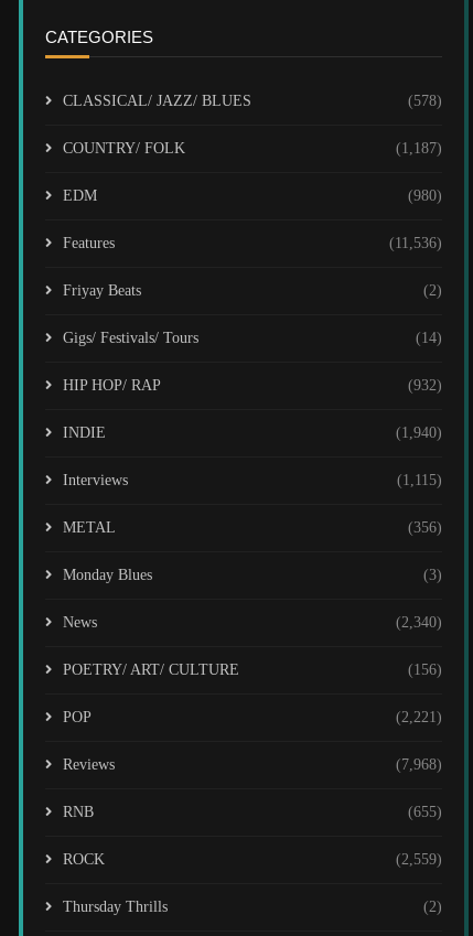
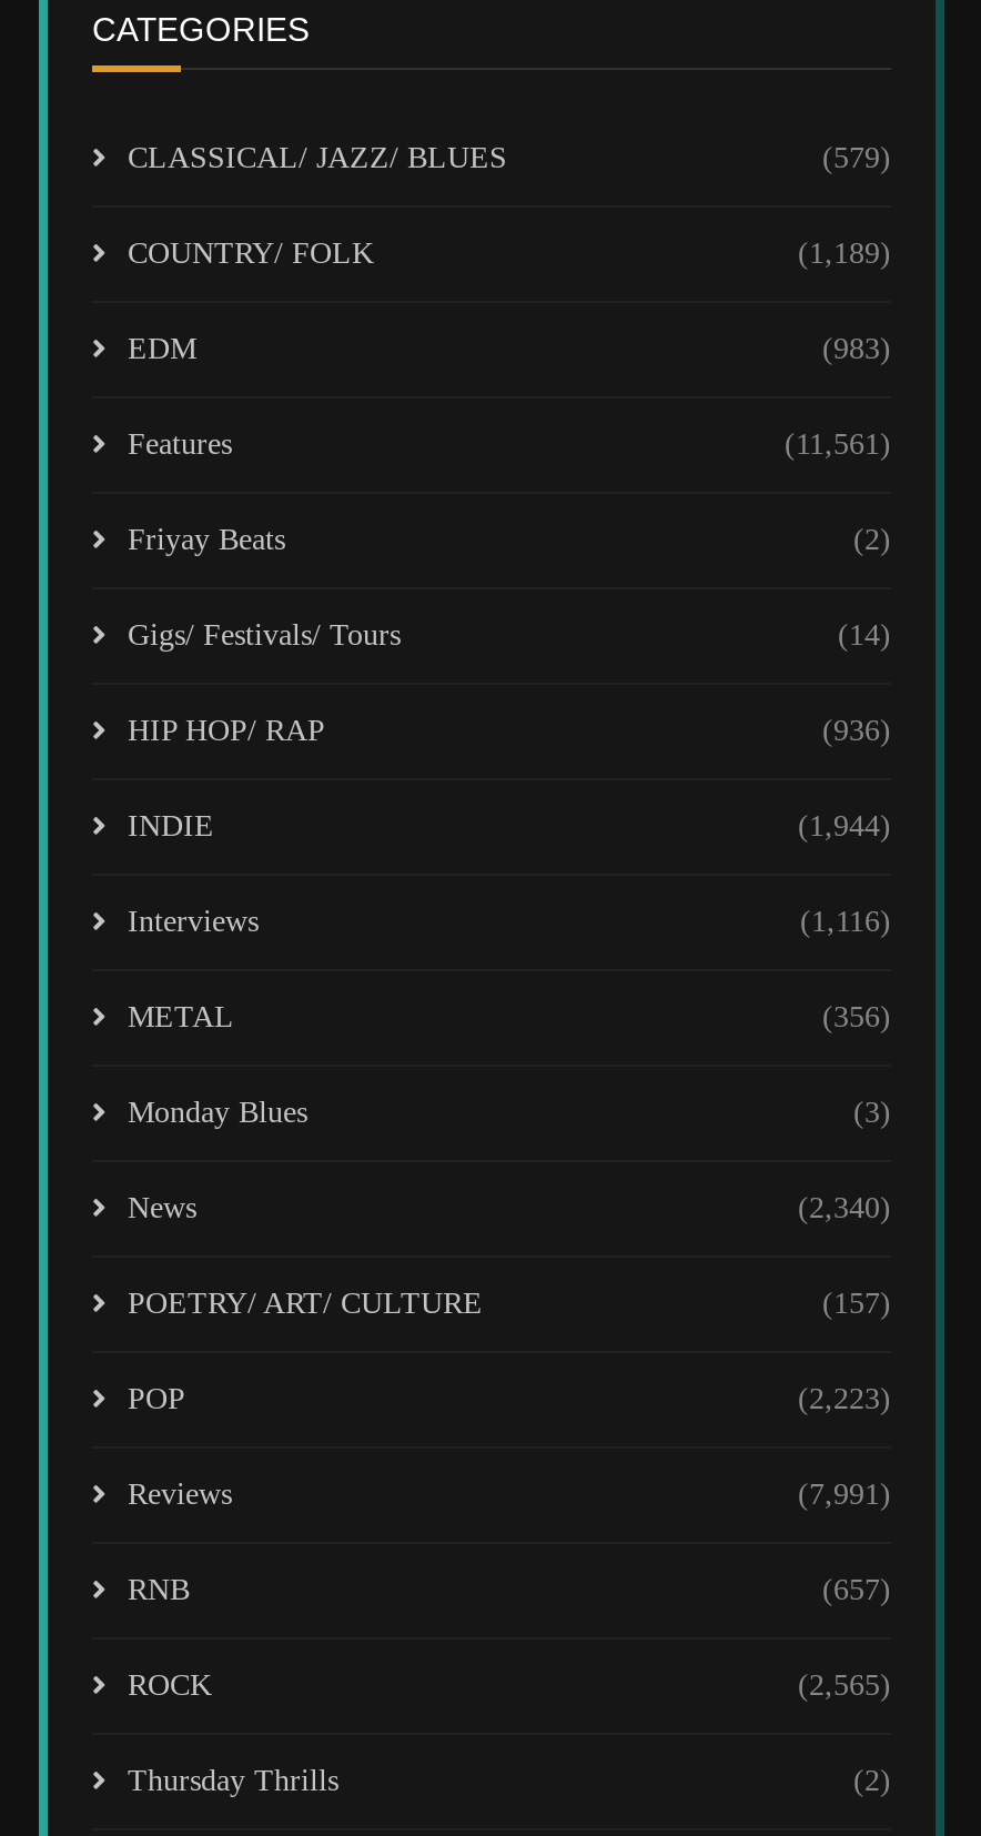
[408,93,442,109] (578) -> [822,141,891,174] (579)
[396,140,442,157] (1,187) -> [798,236,891,270] (1,189)
[408,187,442,204] (980) -> [822,332,891,365] (983)
[389,235,442,251] (11,536) -> [785,427,891,461] (11,561)
[408,377,442,394] (932) -> [822,714,891,747] (936)
[396,424,442,441] (1,940) -> [798,809,891,843] (1,944)
[397,472,442,488] (1,115) -> [800,905,891,938] (1,116)
[408,661,442,678] (156) -> [822,1287,891,1320] (157)
[396,709,442,725] (2,221) -> [798,1382,891,1415] (2,223)
[396,756,442,773] (7,968) -> [798,1477,891,1511] (7,991)
[408,804,442,820] (655) -> [822,1573,891,1606] (657)
[396,851,442,868] (2,559) -> [798,1668,891,1702] (2,565)

